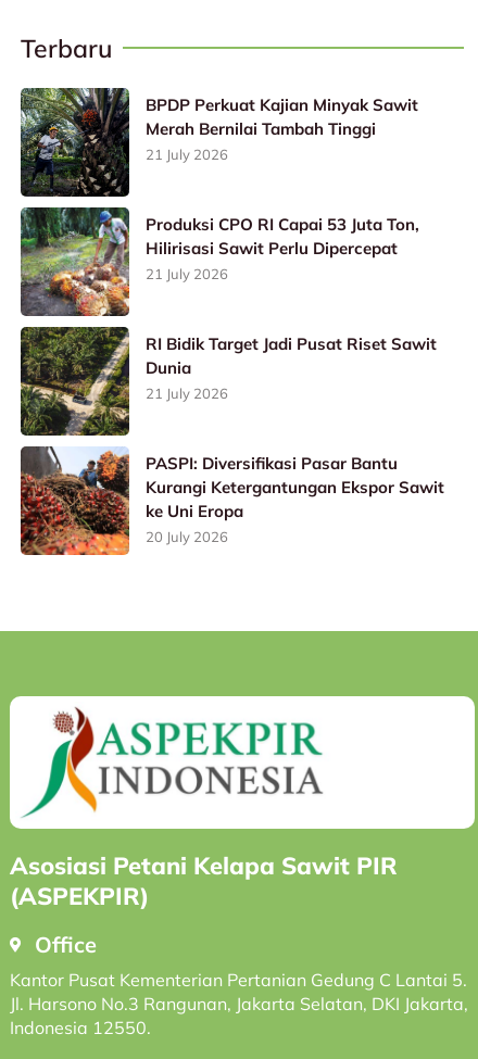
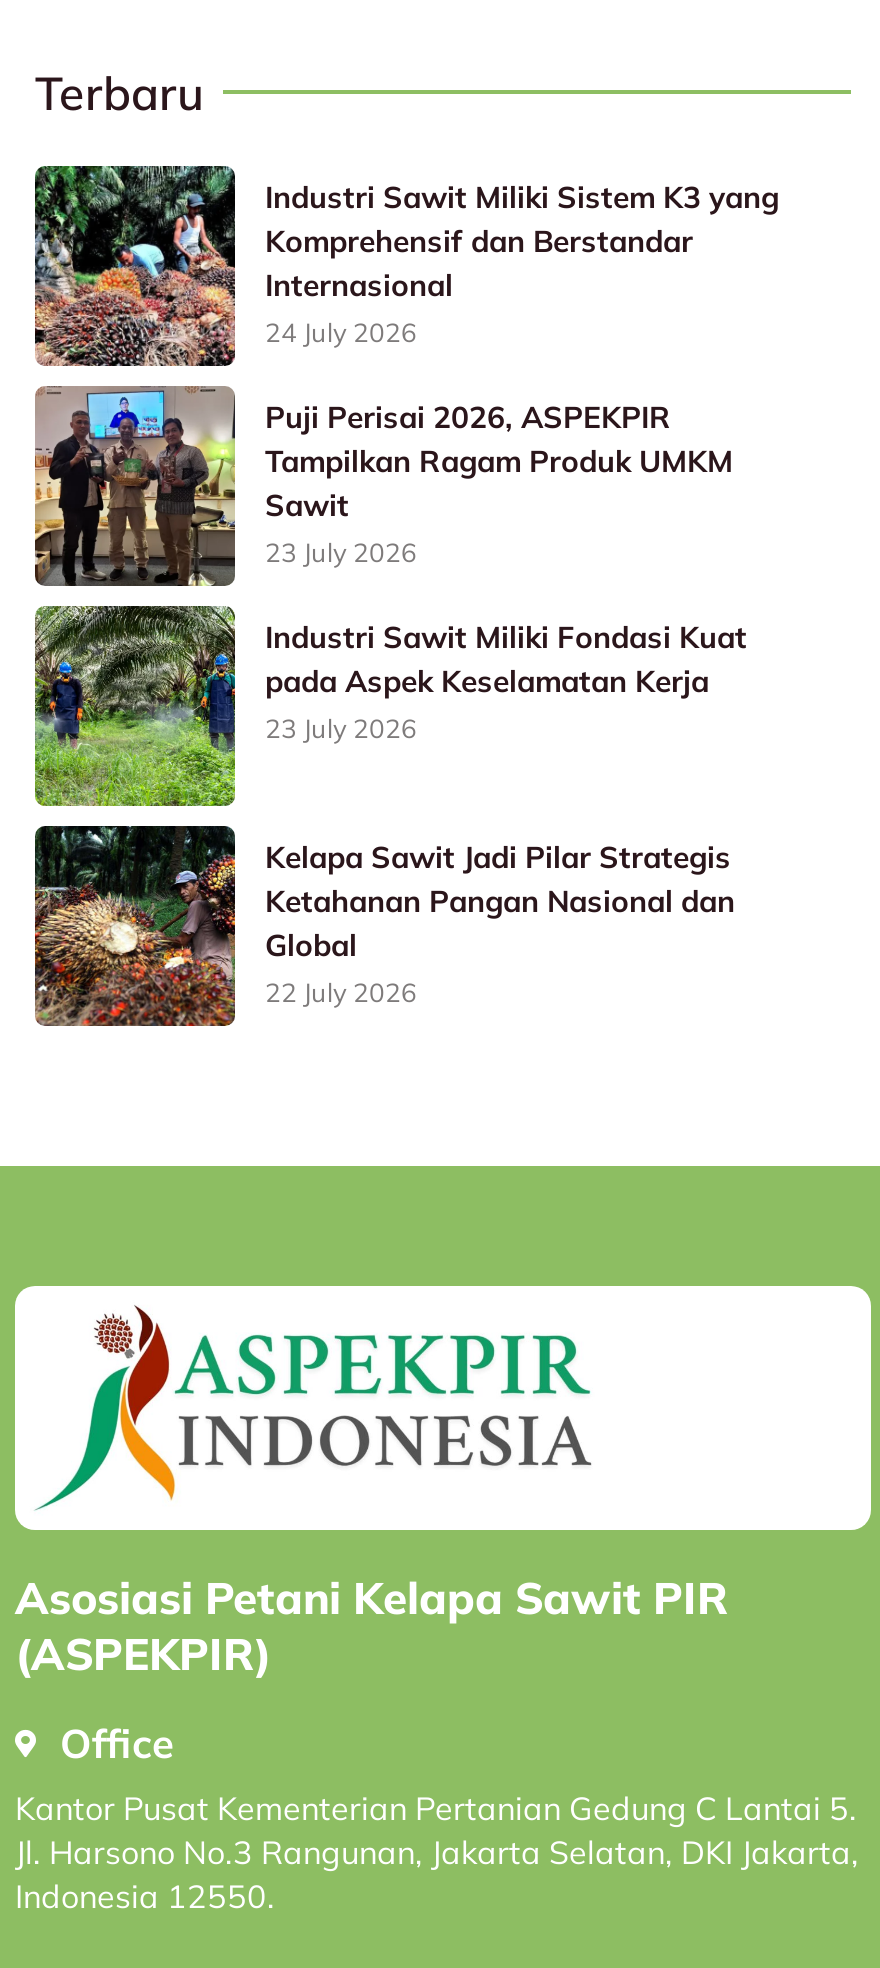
[20,87,418,198] [image] | BPDP Perkuat Kajian Minyak Sawit | Merah Bernilai Tambah Tinggi | 21 July 2026 -> [33,166,779,368] [image] | Industri Sawit Miliki Sistem K3 yang | Komprehensif dan Berstandar | Internasional | 24 July 2026
[20,206,419,317] [image] | Produksi CPO RI Capai 53 Juta Ton, | Hilirisasi Sawit Perlu Dipercepat | 21 July 2026 -> [33,384,733,588] [image] | Puji Perisai 2026, ASPEKPIR | Tampilkan Ragam Produk UMKM | Sawit | 23 July 2026
[20,326,437,437] [image] | RI Bidik Target Jadi Pusat Riset Sawit | Dunia | 21 July 2026 -> [33,604,747,808] [image] | Industri Sawit Miliki Fondasi Kuat | pada Aspek Keselamatan Kerja | 23 July 2026
[20,445,444,556] [image] | PASPI: Diversifikasi Pasar Bantu | Kurangi Ketergantungan Ekspor Sawit | ke Uni Eropa | 20 July 2026 -> [33,824,735,1028] [image] | Kelapa Sawit Jadi Pilar Strategis | Ketahanan Pangan Nasional dan | Global | 22 July 2026

